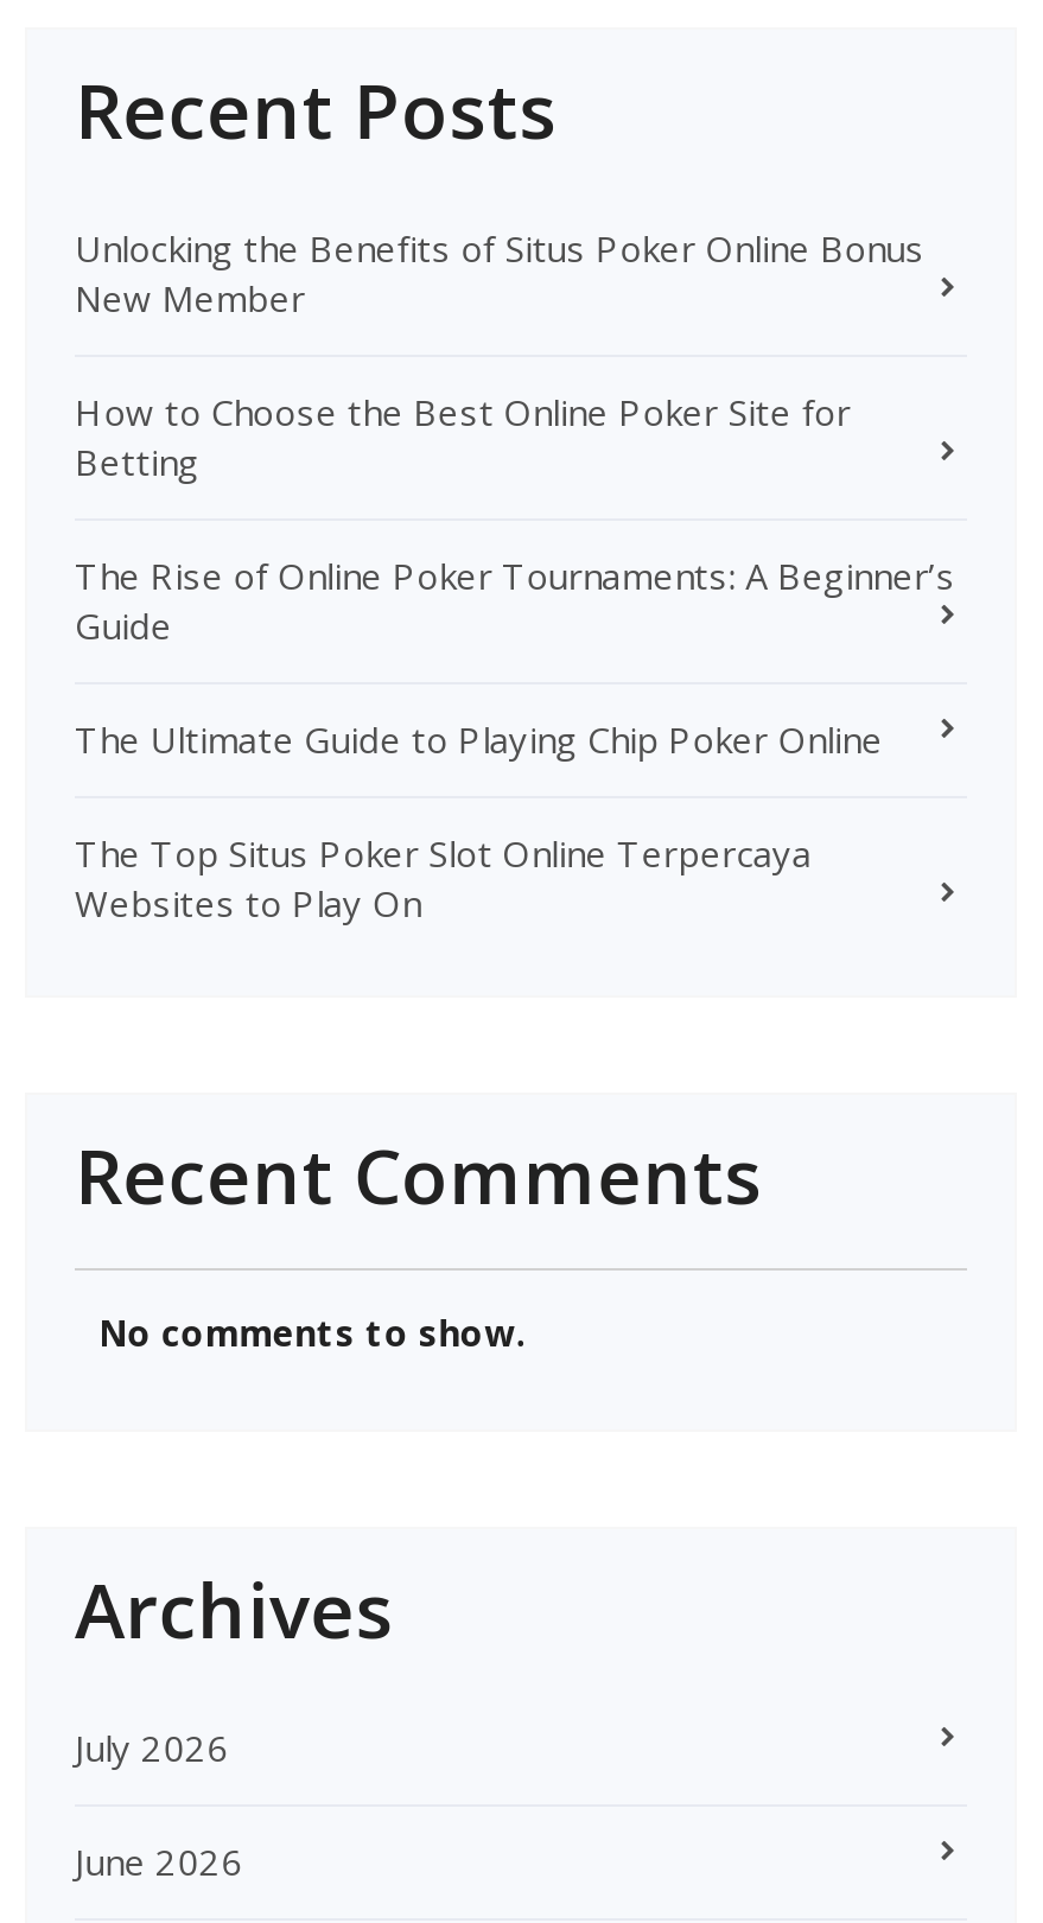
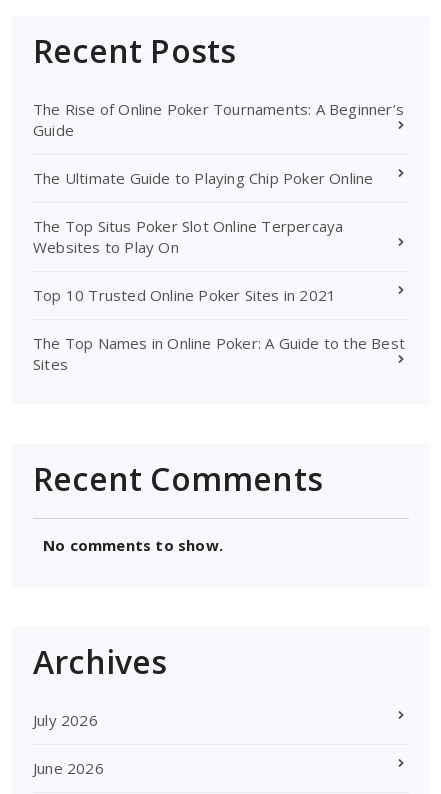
[75,224,924,485] Unlocking the Benefits of Situs Poker Online Bonus | New Member | How to Choose the Best Online Poker Site for | Betting -> none
moved [75,552,955,927] -> [33,99,404,257]: The Rise of Online Poker Tournaments: A Beginner’s | Guide | The Ultimate Guide to Playing Chip Poker Online | The Top Situs Poker Slot Online Terpercaya | Websites to Play On
none -> [33,285,405,374] Top 10 Trusted Online Poker Sites in 2021 | The Top Names in Online Poker: A Guide to the Best | Sites

